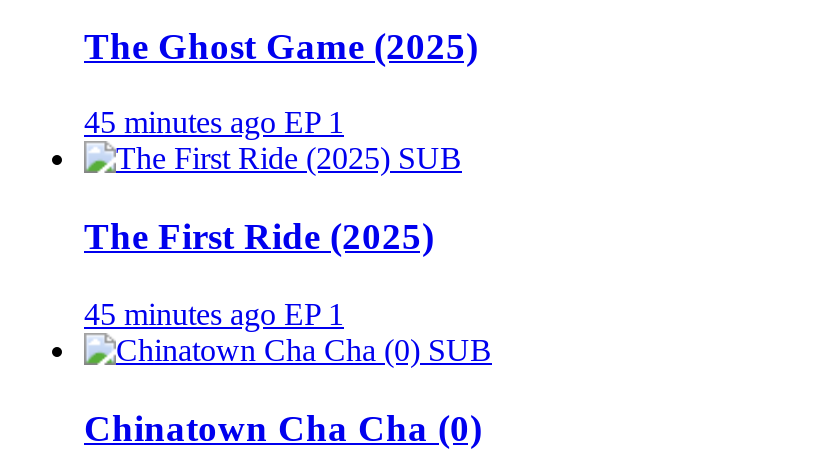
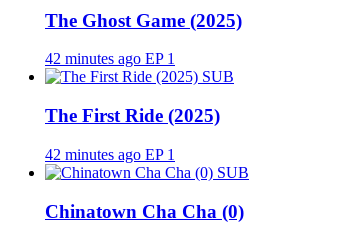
[84,106,344,140] 45 minutes ago EP 1 -> [45,50,175,67] 42 minutes ago EP 1
[84,297,344,331] 45 minutes ago EP 1 -> [45,146,175,163] 42 minutes ago EP 1

